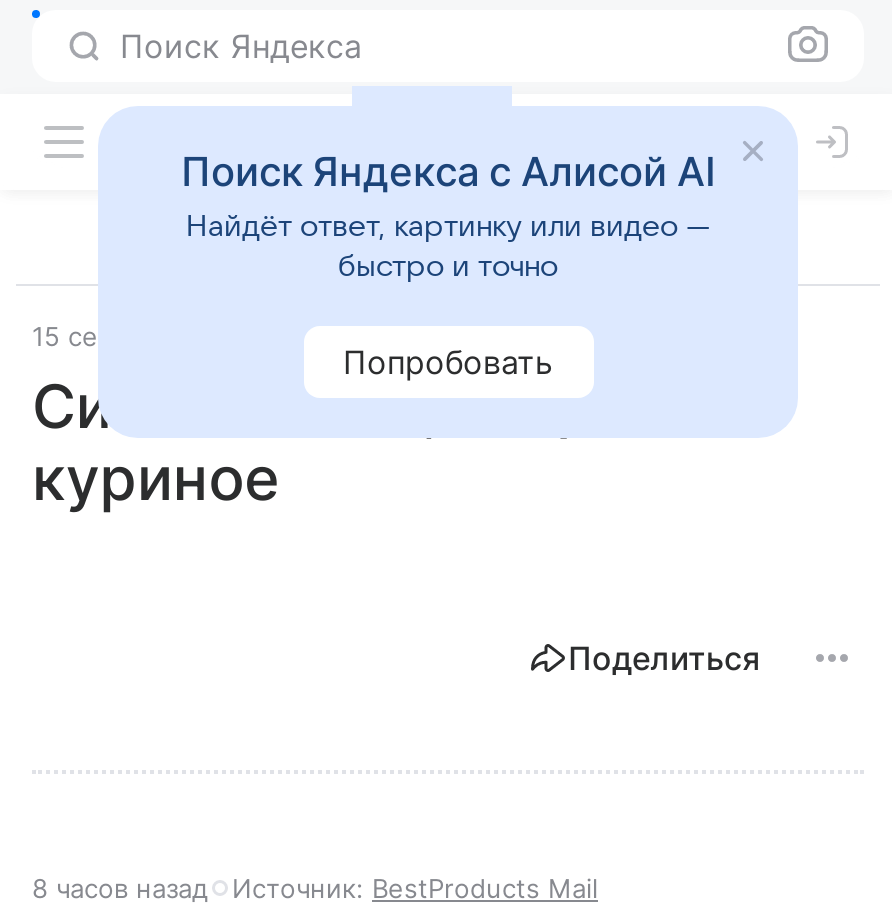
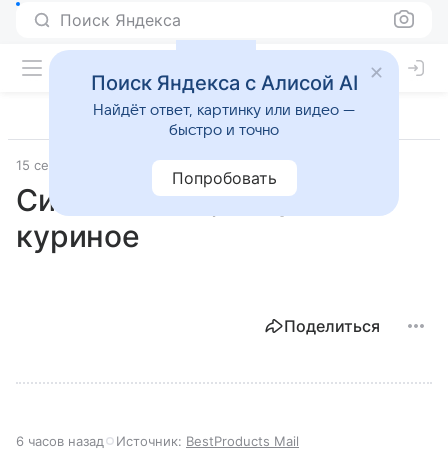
[32,872,598,904] 8 часов назад Источник: BestProducts Mail -> [16,433,299,449] 6 часов назад Источник: BestProducts Mail

